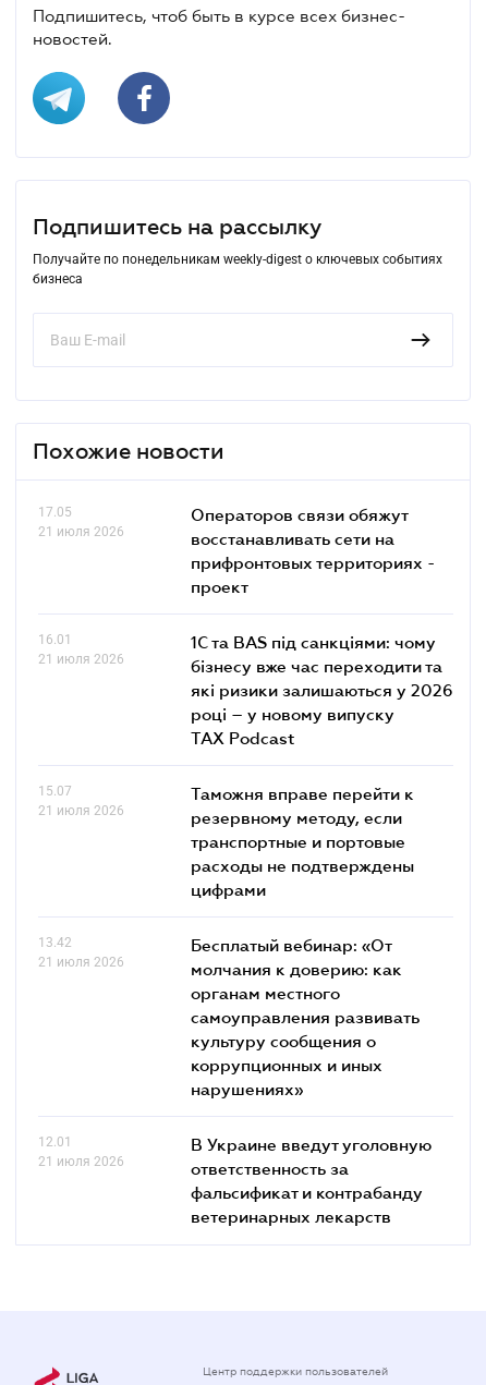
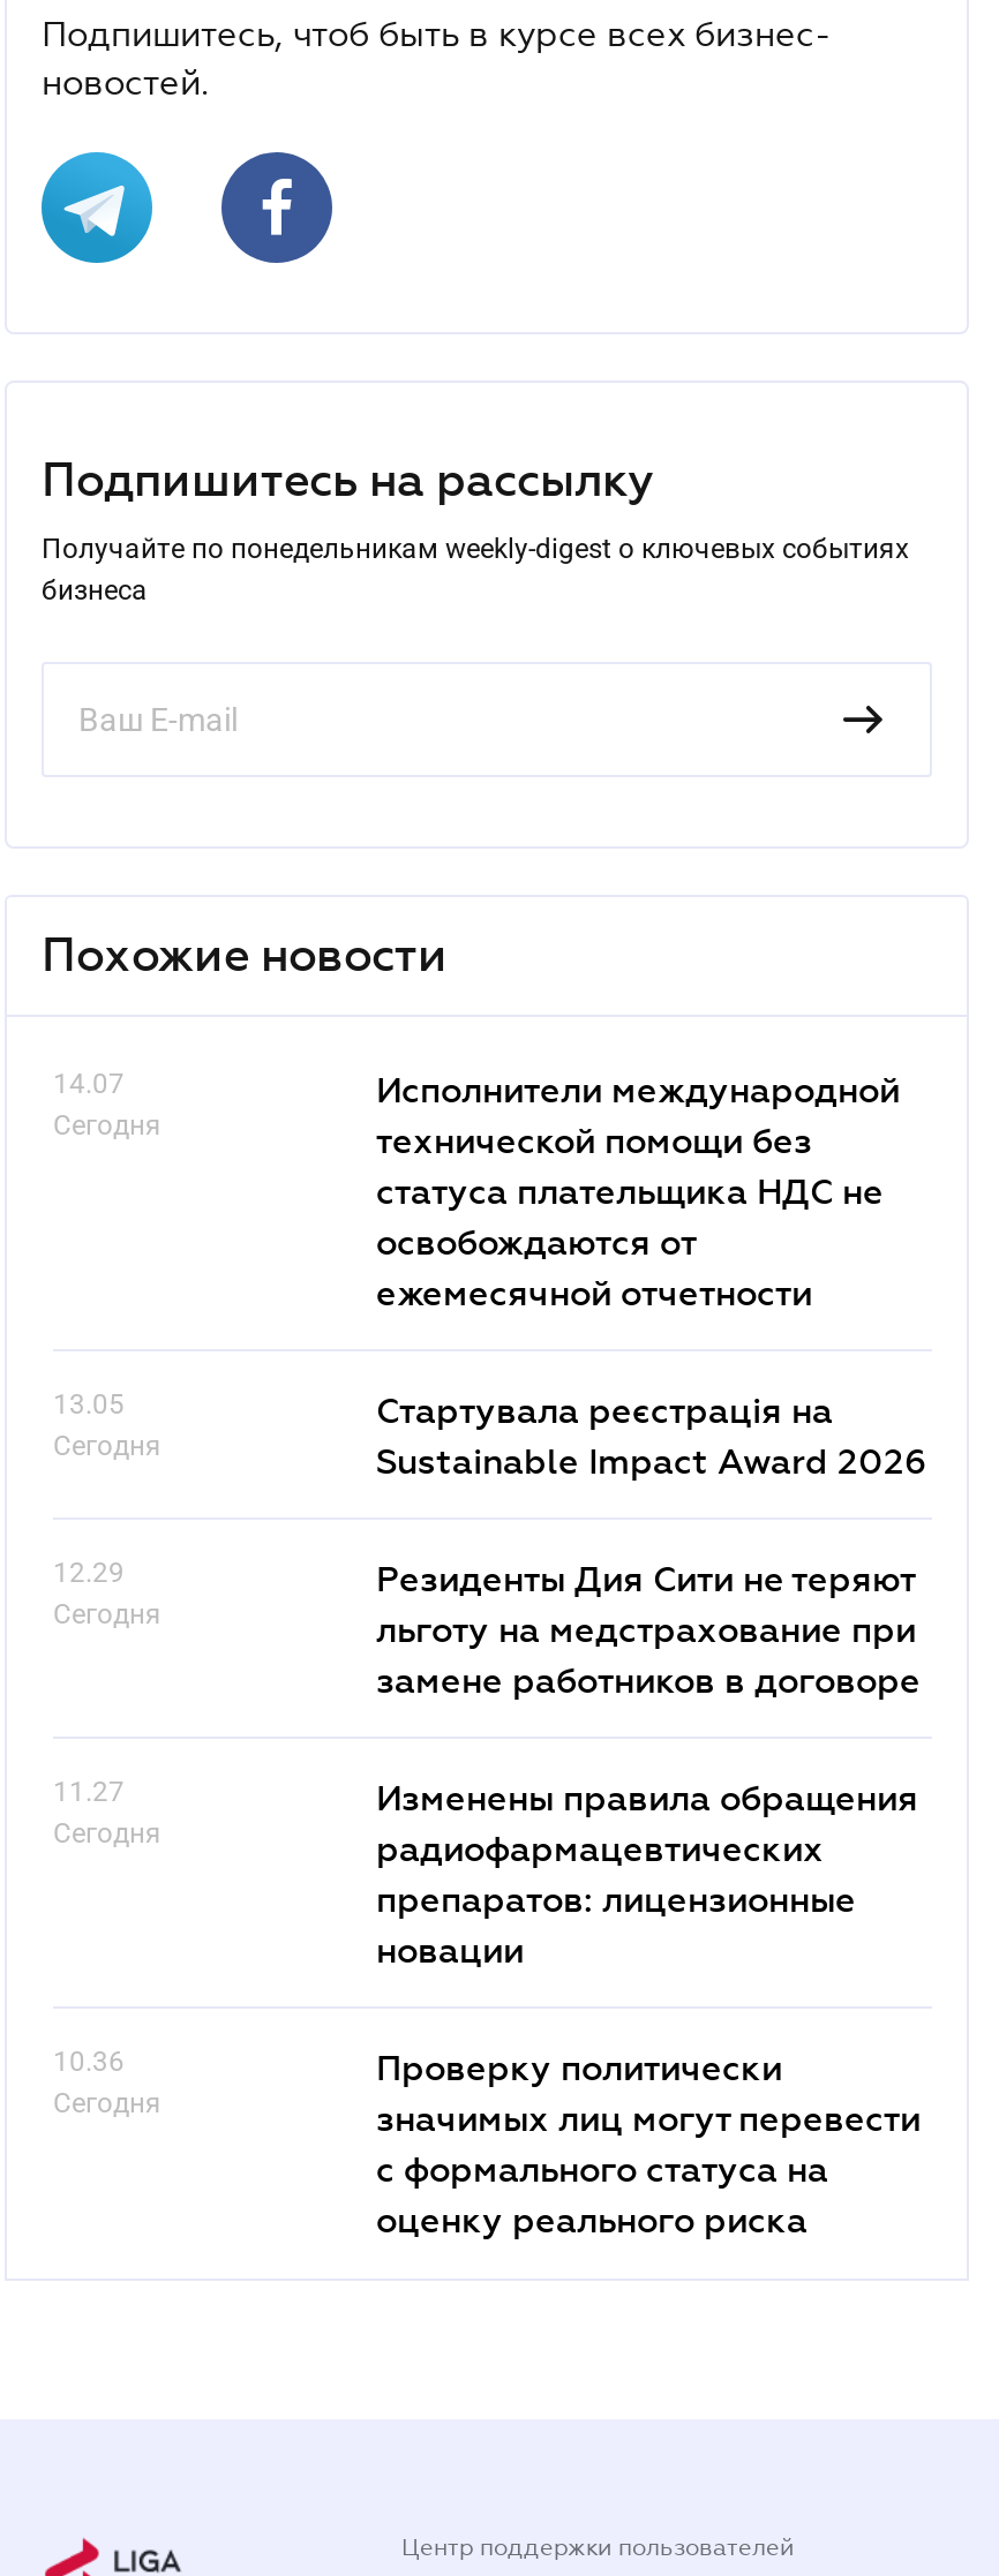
[38,504,124,539] 17.05 | 21 июля 2026 -> [53,1067,162,1141] 14.07 | Сегодня
[191,504,435,596] Операторов связи обяжут | восстанавливать сети на | прифронтовых территориях - | проект -> [376,1067,900,1312] Исполнители международной | технической помощи без | статуса плательщика НДС не | освобождаются от | ежемесячной отчетности
[38,632,124,667] 16.01 | 21 июля 2026 -> [53,1388,162,1461] 13.05 | Сегодня
[191,632,453,747] 1С та BAS під санкціями: чому | бізнесу вже час переходити та | які ризики залишаються у 2026 | році – у новому випуску | TAX Podcast -> [376,1388,927,1480] Стартувала реєстрація на | Sustainable Impact Award 2026
[38,783,124,818] 15.07 | 21 июля 2026 -> [53,1556,162,1630] 12.29 | Сегодня
[191,783,414,899] Таможня вправе перейти к | резервному методу, если | транспортные и портовые | расходы не подтверждены | цифрами -> [376,1556,921,1699] Резиденты Дия Сити не теряют | льготу на медстрахование при | замене работников в договоре
[38,935,124,969] 13.42 | 21 июля 2026 -> [53,1775,162,1849] 11.27 | Сегодня
[191,935,420,1098] Бесплатый вебинар: «От | молчания к доверию: как | органам местного | самоуправления развивать | культуру сообщения о | коррупционных и иных | нарушениях» -> [376,1775,918,1969] Изменены правила обращения | радиофармацевтических | препаратов: лицензионные | новации
[38,1134,124,1169] 12.01 | 21 июля 2026 -> [53,2045,162,2119] 10.36 | Сегодня
[191,1134,432,1226] В Украине введут уголовную | ответственность за | фальсификат и контрабанду | ветеринарных лекарств -> [376,2045,921,2239] Проверку политически | значимых лиц могут перевести | с формального статуса на | оценку реального риска

